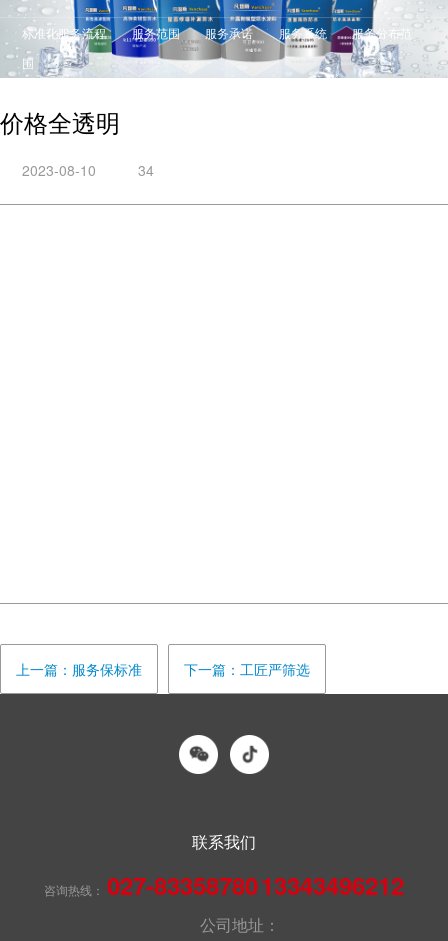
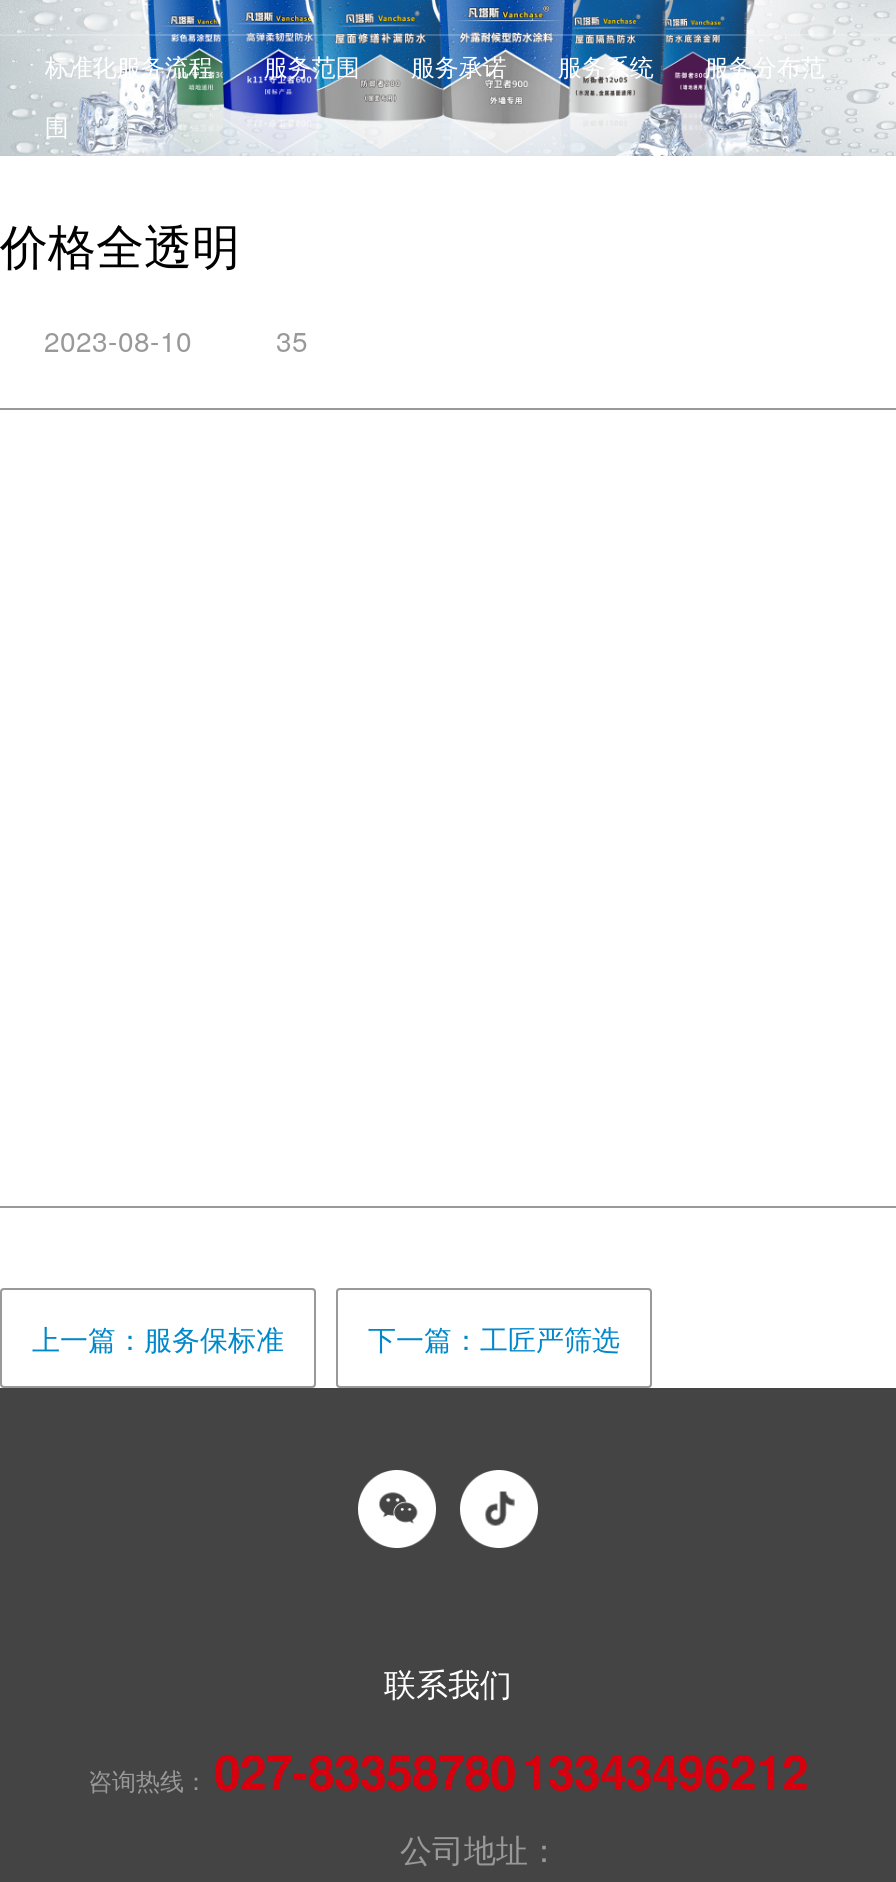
[138,160,154,180] 34 -> [276,321,308,361] 35

